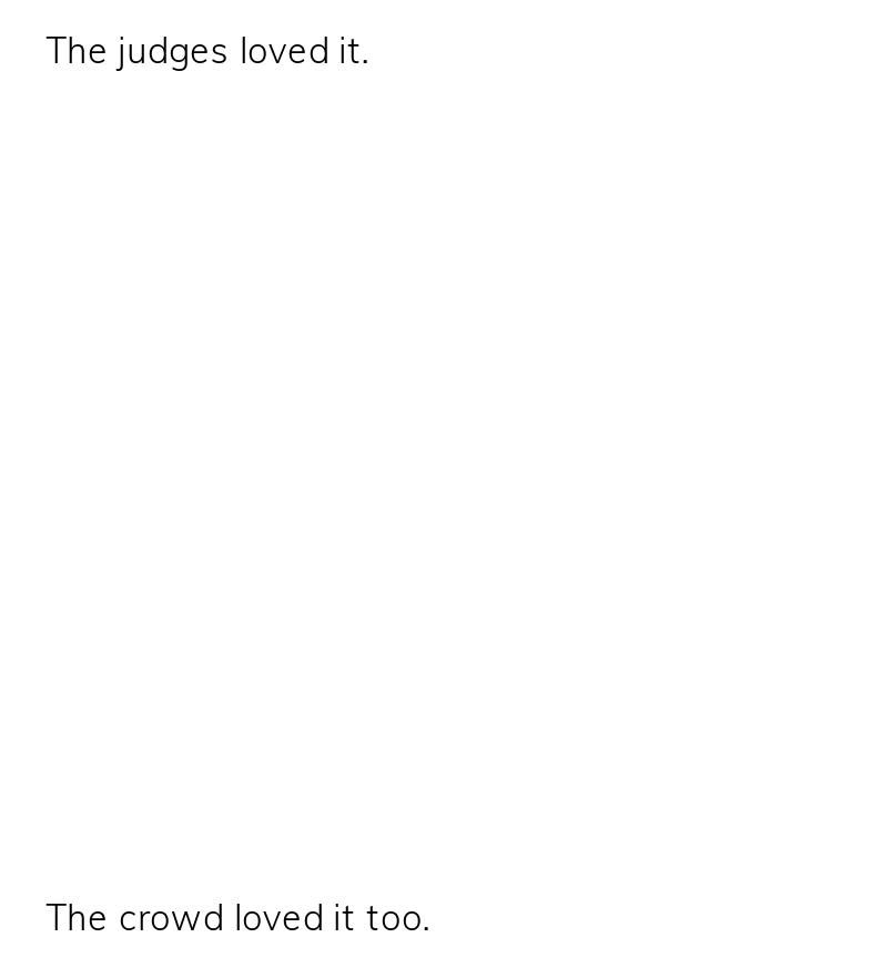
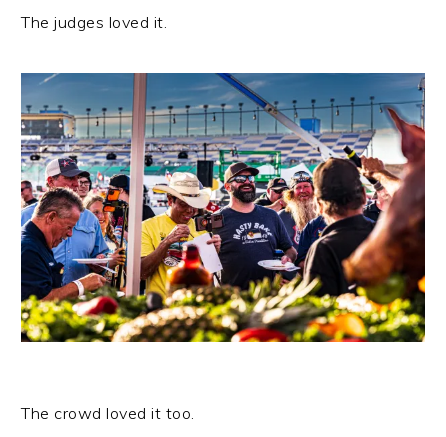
none -> [20,72,426,343] [image]

